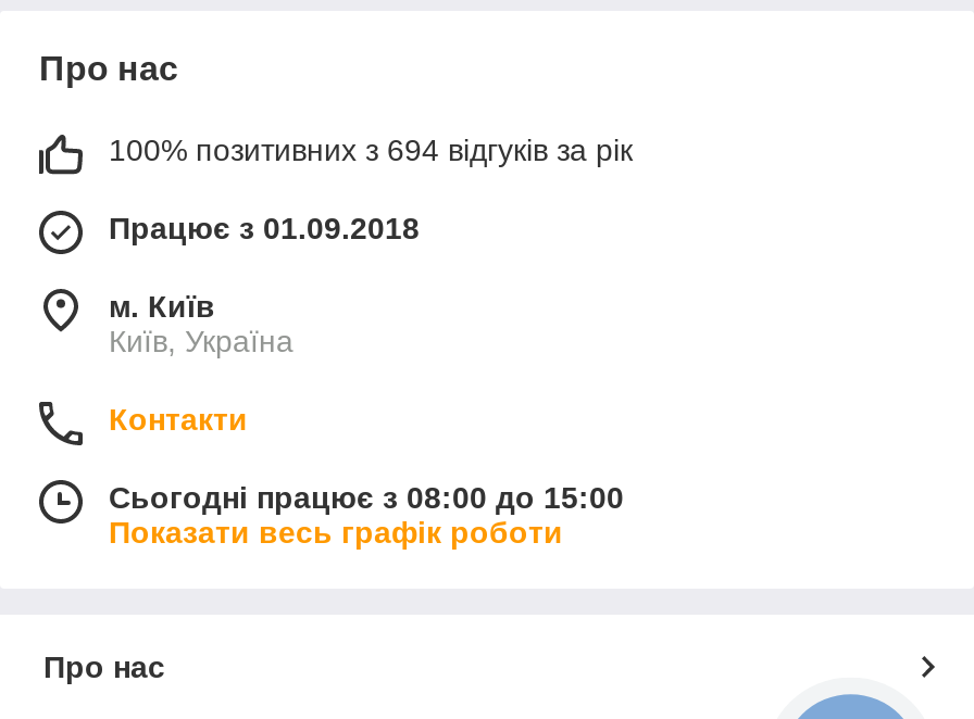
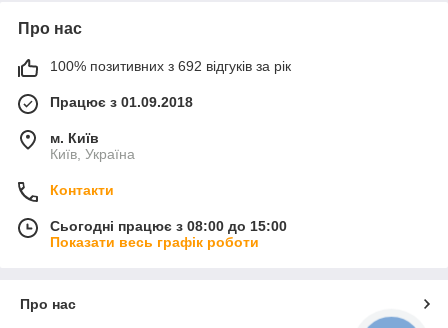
[109,132,633,167] 100% позитивних з 694 відгуків за рік -> [50,58,291,74] 100% позитивних з 692 відгуків за рік

